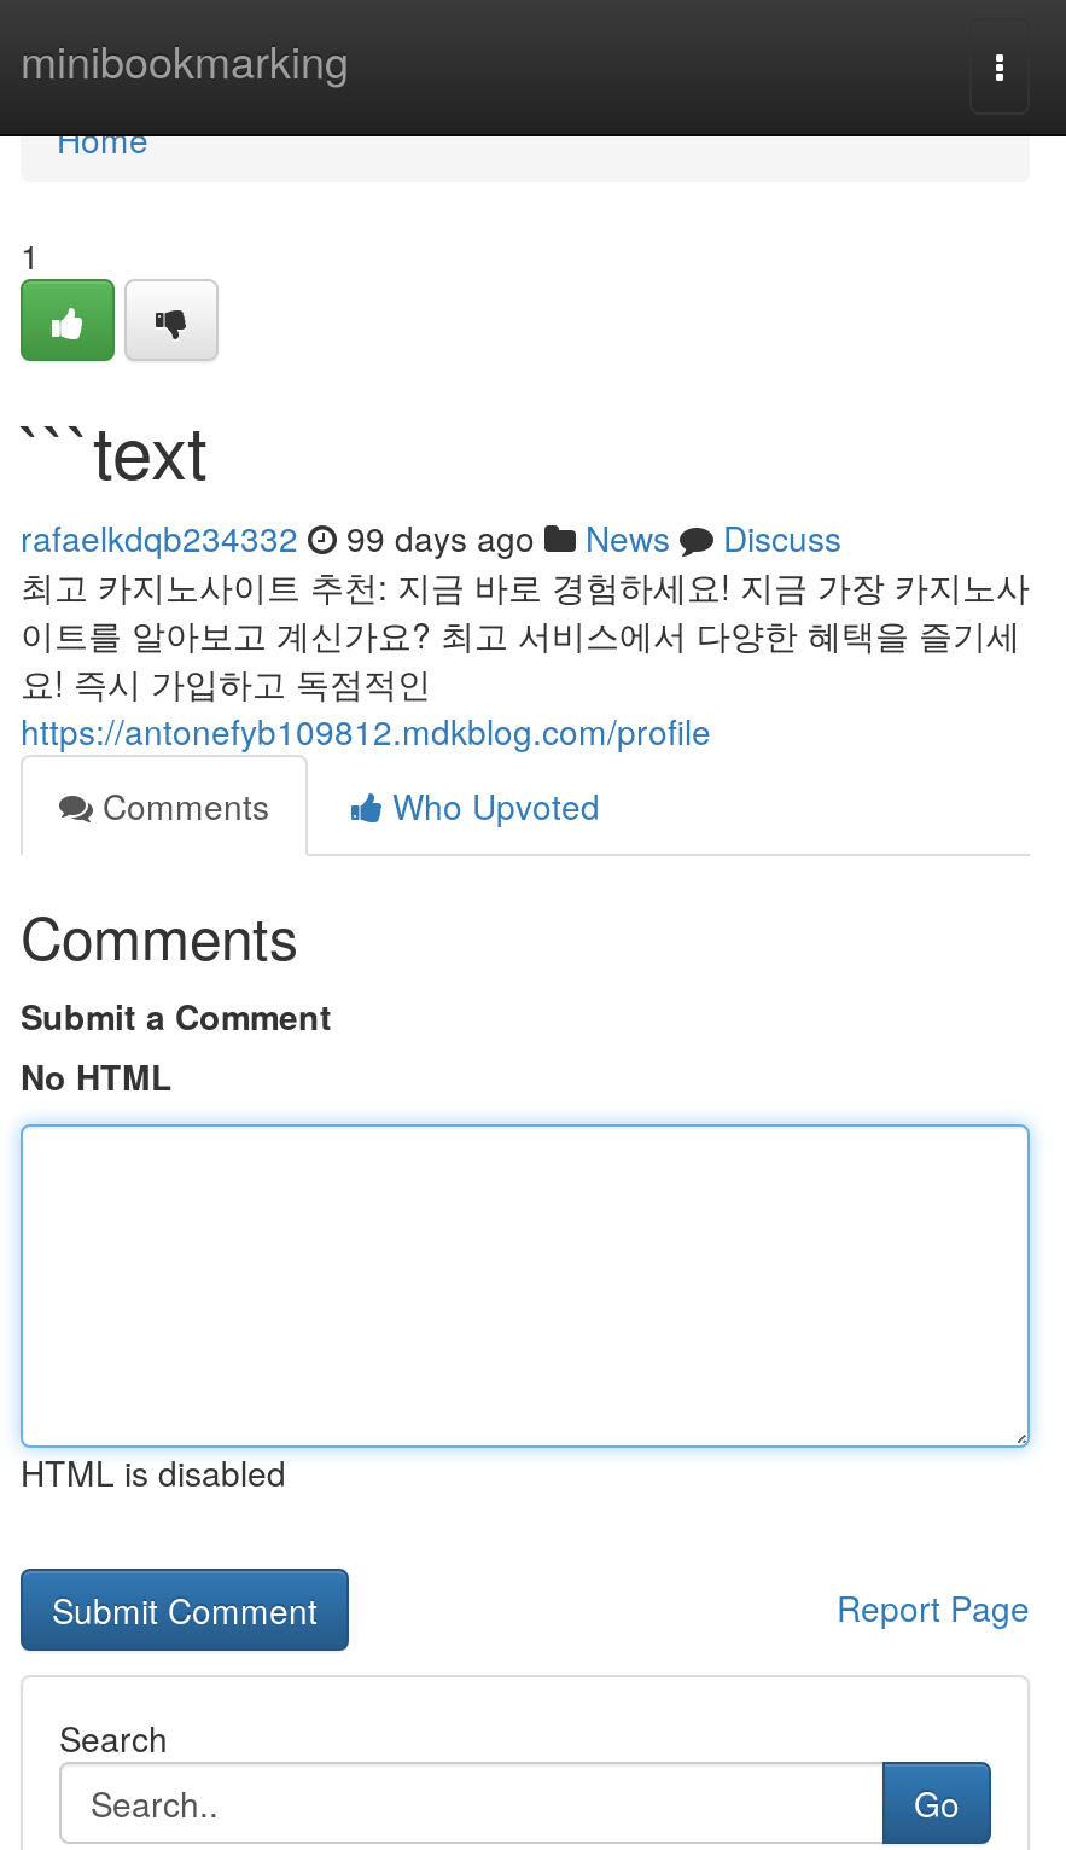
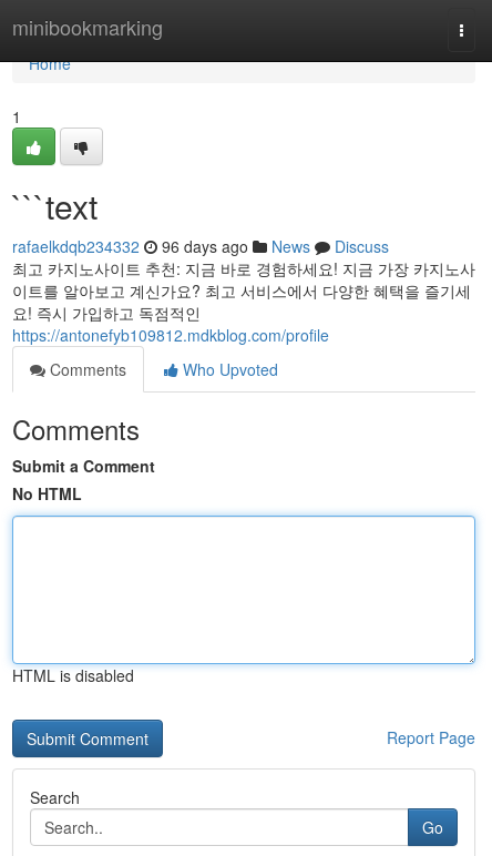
[21,513,841,562] rafaelkdqb234332 99 days ago News Discuss -> [12,235,389,257] rafaelkdqb234332 96 days ago News Discuss

